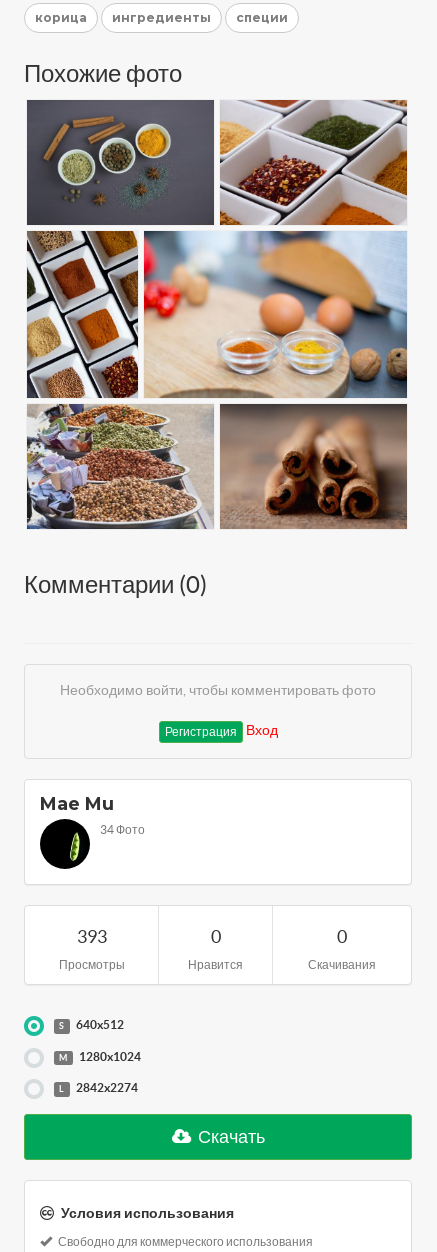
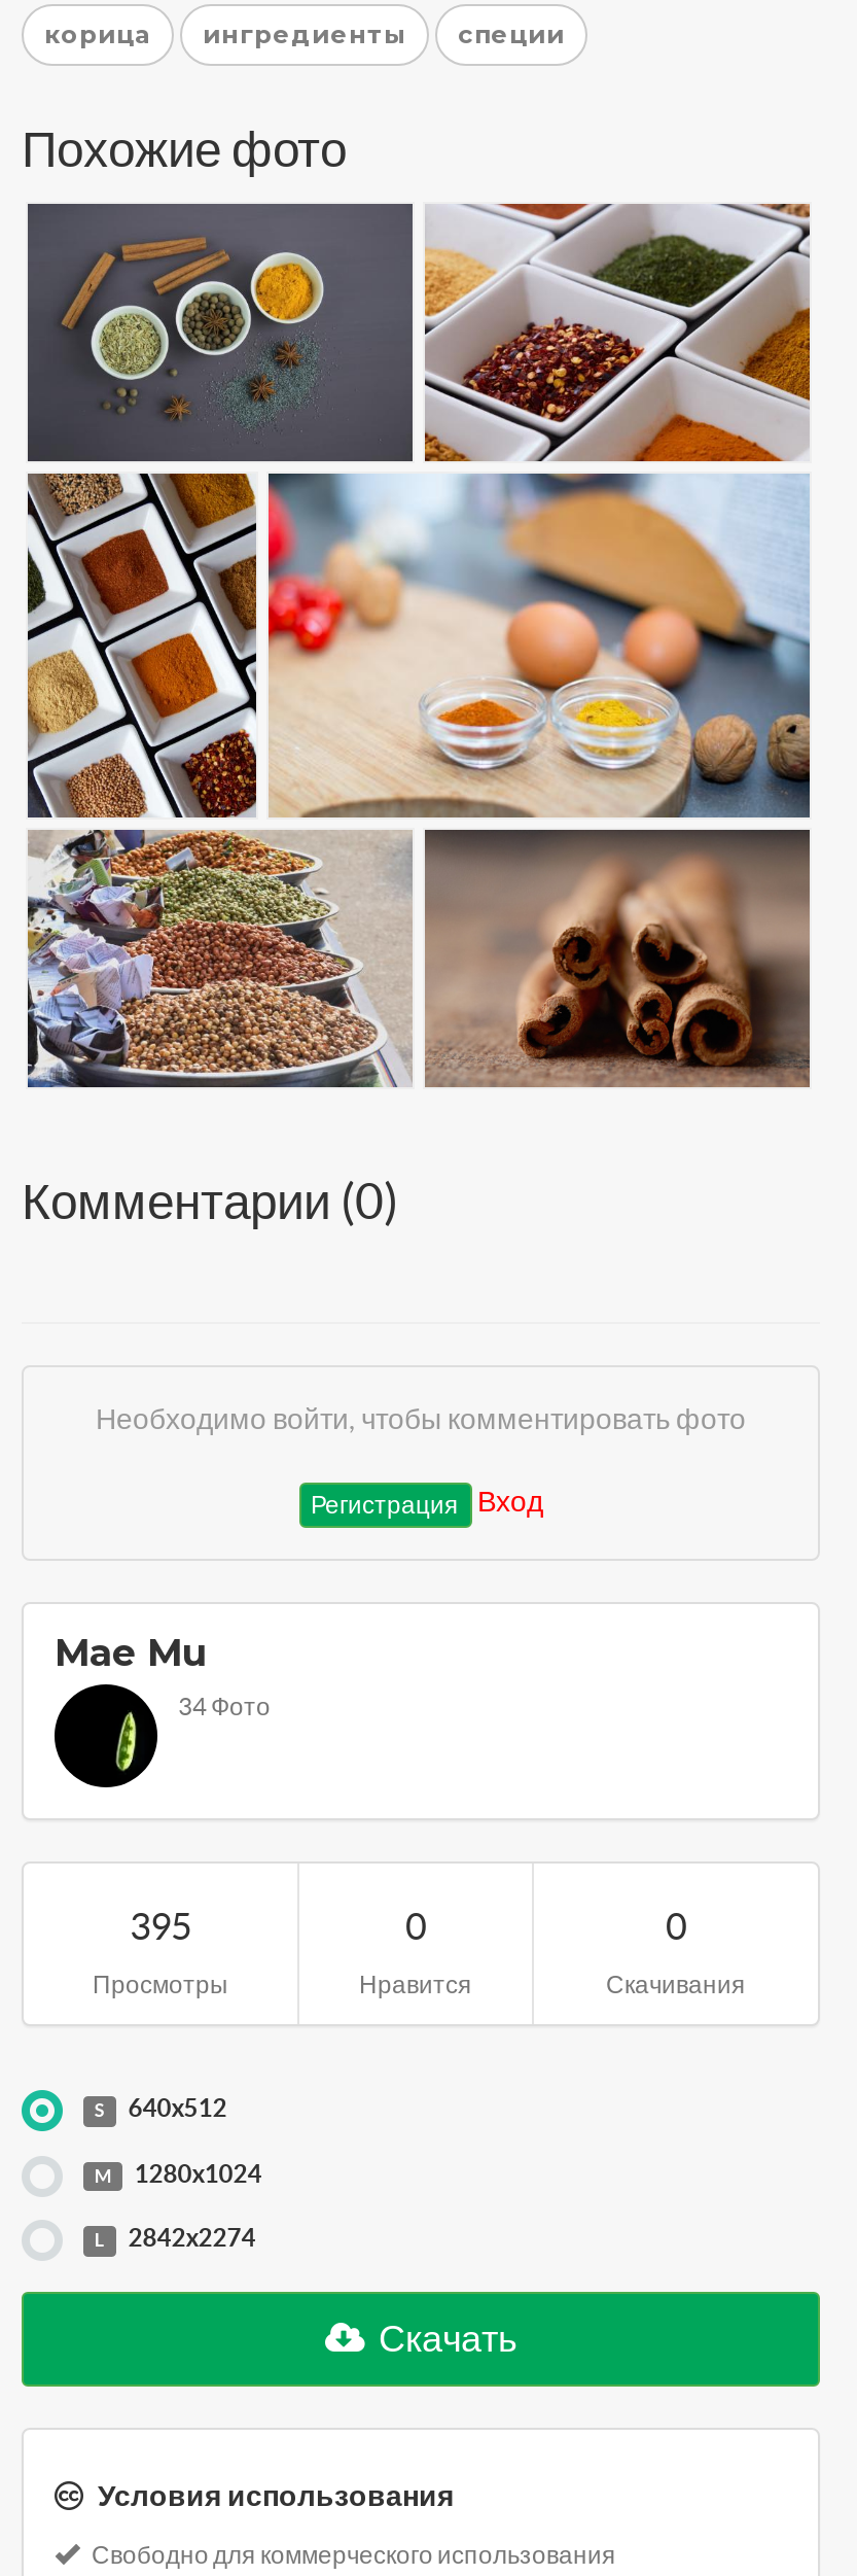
[76,926,106,947] 393 -> [130,1904,191,1948] 395

